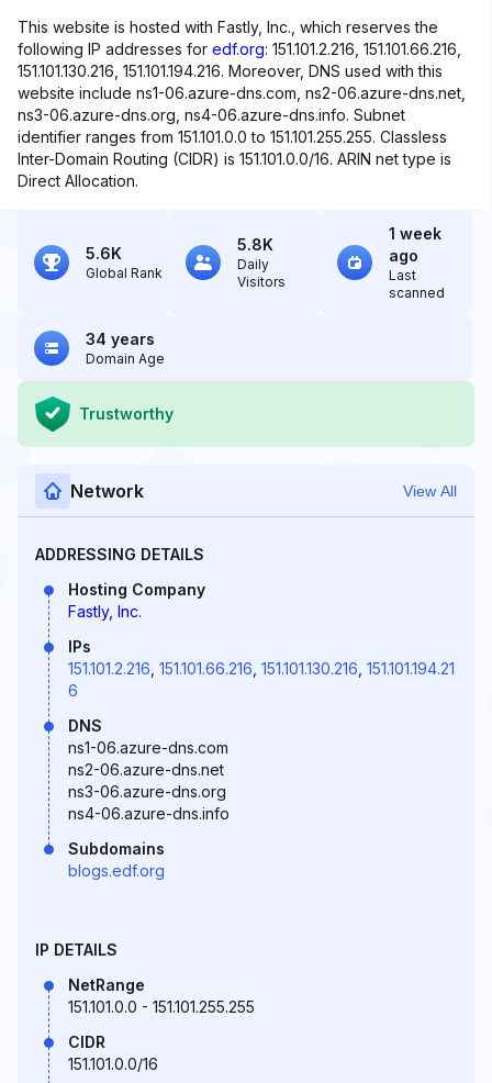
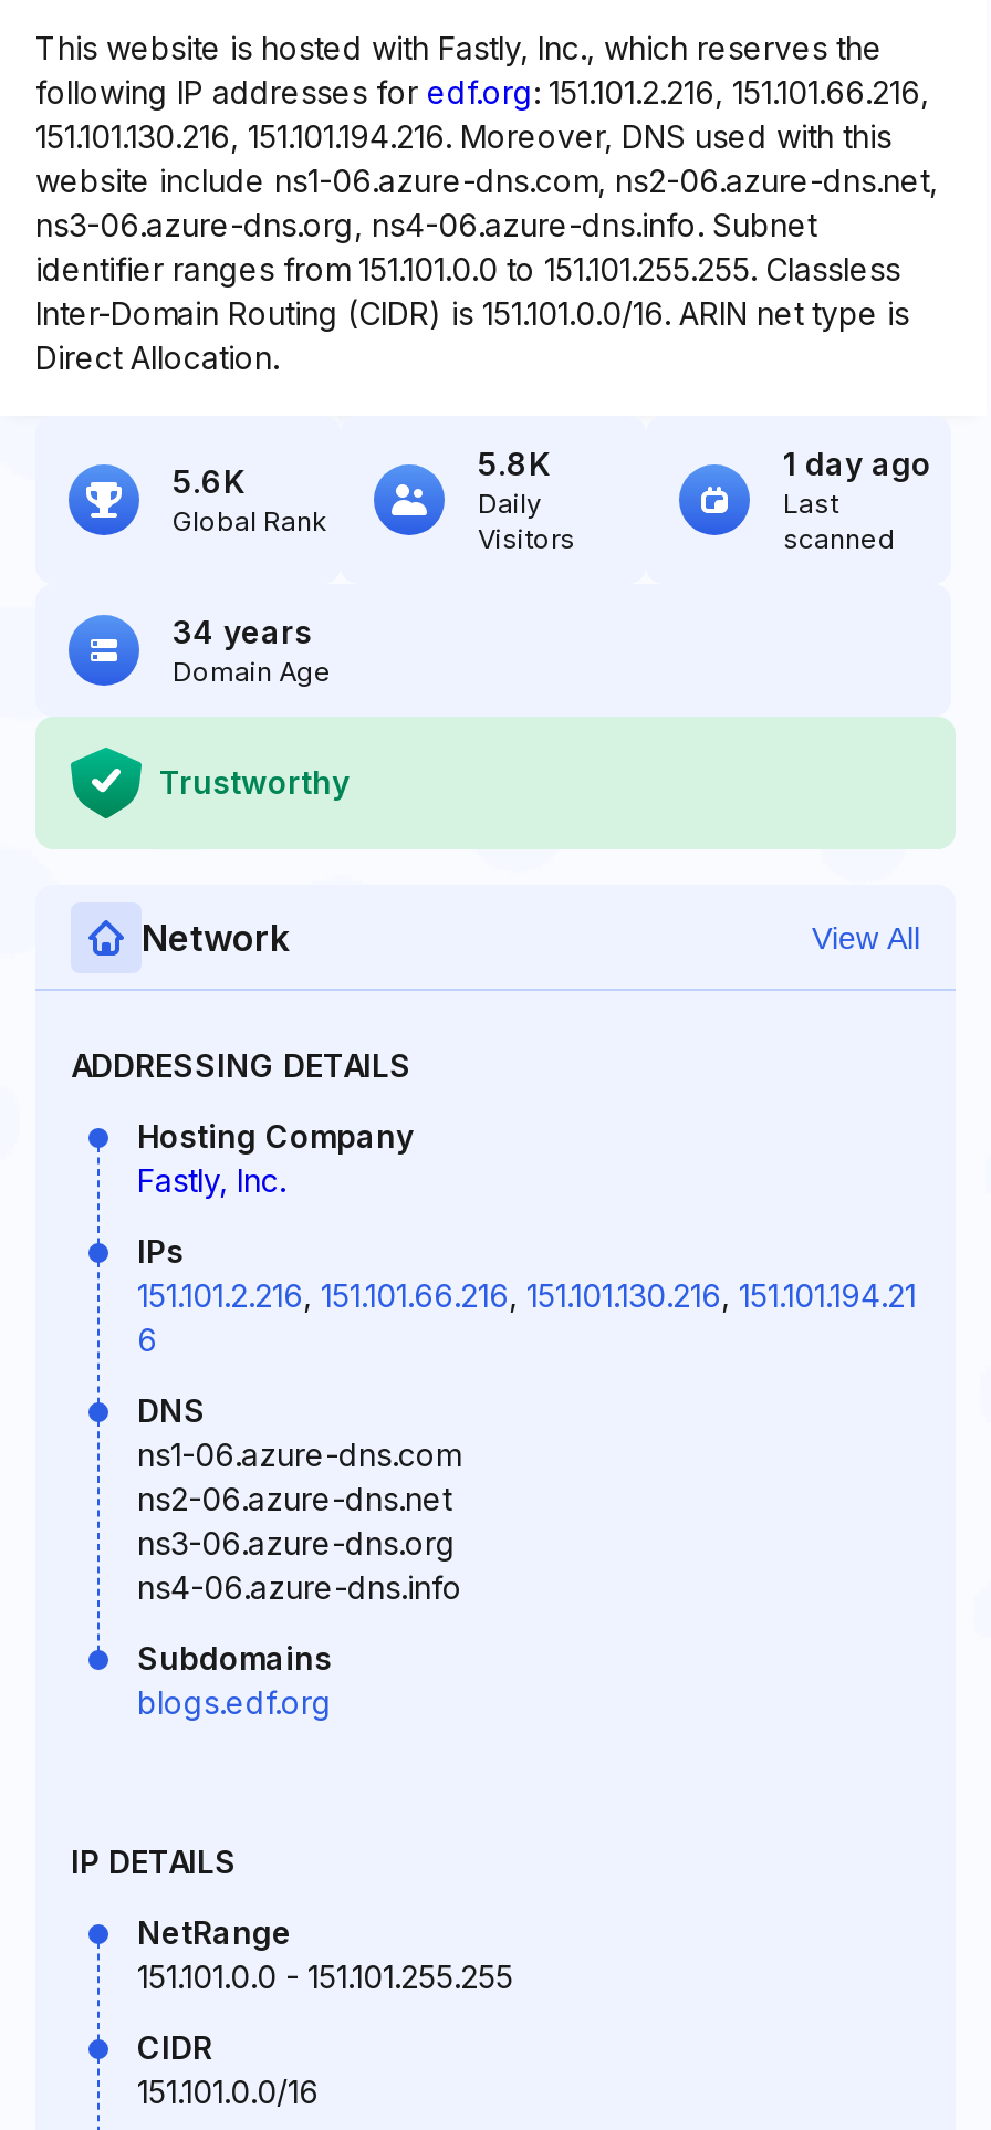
[389,224,441,265] 1 week | ago -> [783,445,931,482] 1 day ago

